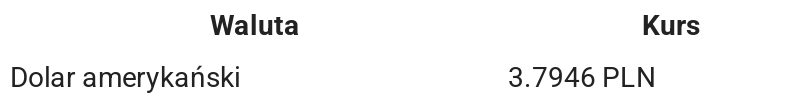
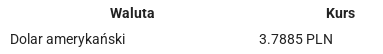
[508,61,656,93] 3.7946 PLN -> [259,31,333,47] 3.7885 PLN

